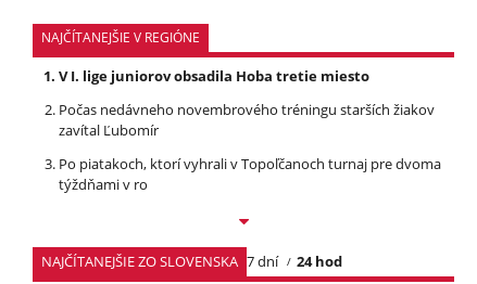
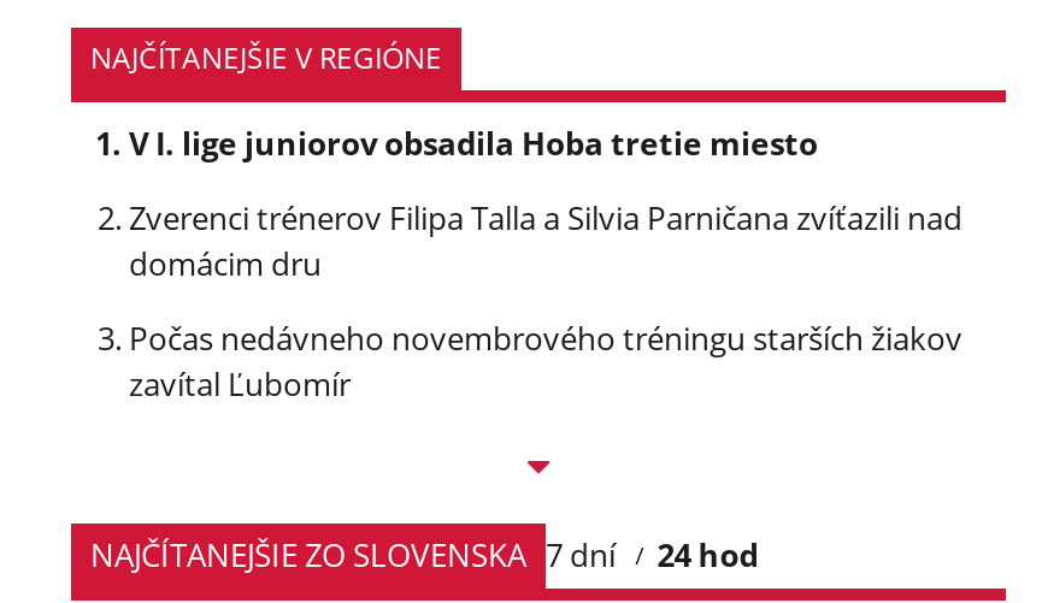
none -> [129,196,962,285] Zverenci trénerov Filipa Talla a Silvia Parničana zvíťazili nad | domácim dru
moved [59,100,435,140] -> [129,317,962,406]: Počas nedávneho novembrového tréningu starších žiakov | zavítal Ľubomír
[59,154,441,194] Po piatakoch, ktorí vyhrali v Topoľčanoch turnaj pre dvoma | týždňami v ro -> none

